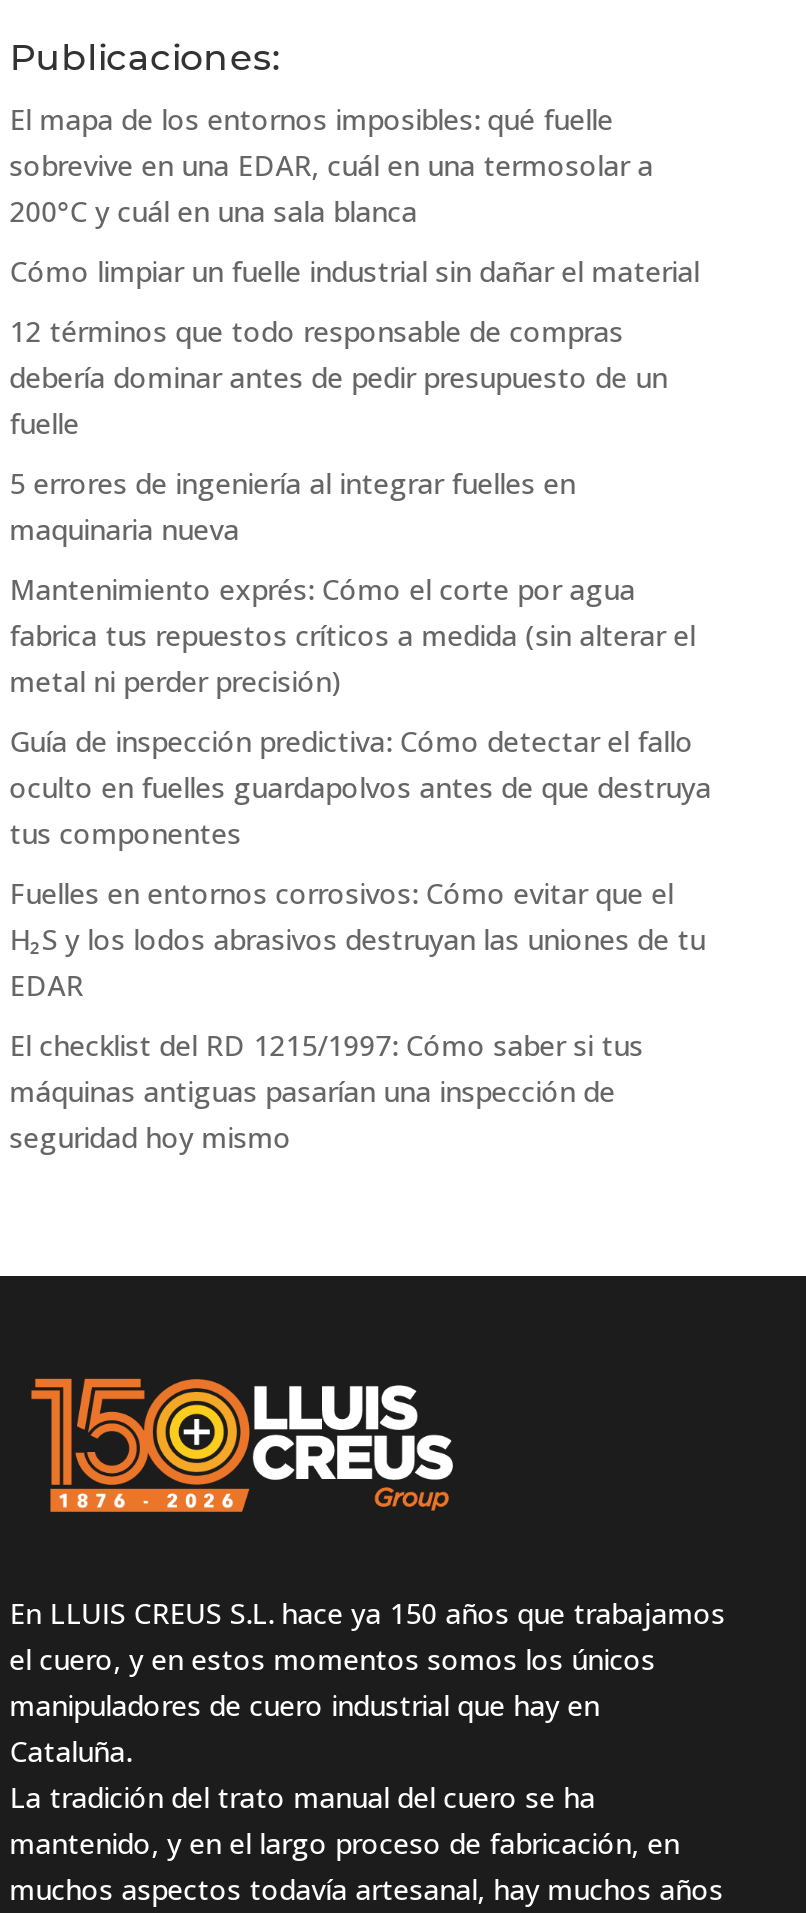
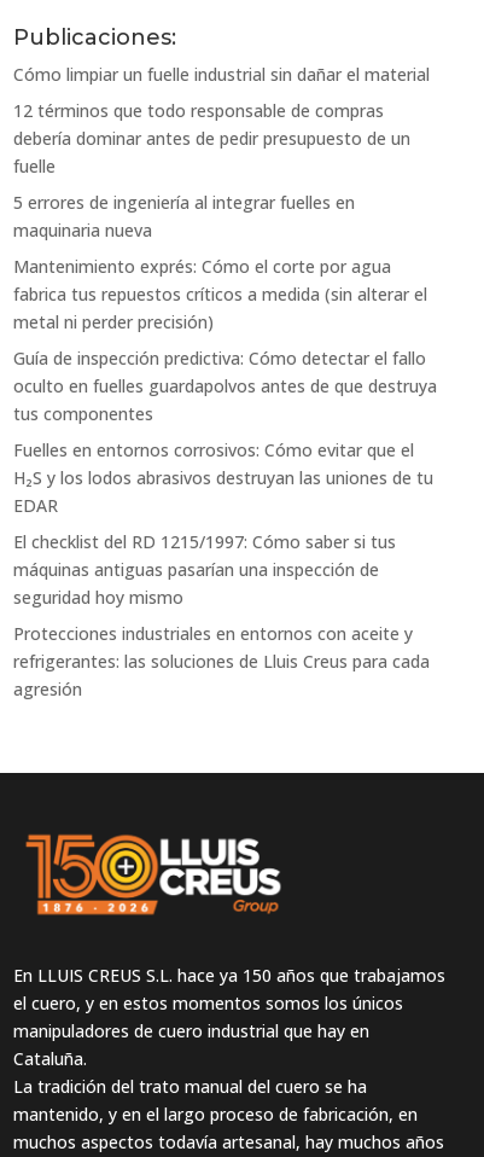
[10,99,654,229] El mapa de los entornos imposibles: qué fuelle | sobrevive en una EDAR, cuál en una termosolar a | 200°C y cuál en una sala blanca -> none
moved [10,251,712,1155] -> [13,62,437,608]: Cómo limpiar un fuelle industrial sin dañar el material | 12 términos que todo responsable de compras | debería dominar antes de pedir presupuesto de un | ... | máquinas antiguas pasarían una inspección de | seguridad hoy mismo
none -> [13,621,429,700] Protecciones industriales en entornos con aceite y | refrigerantes: las soluciones de Lluis Creus para cada | agresión

